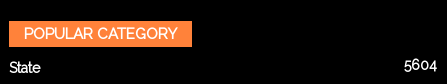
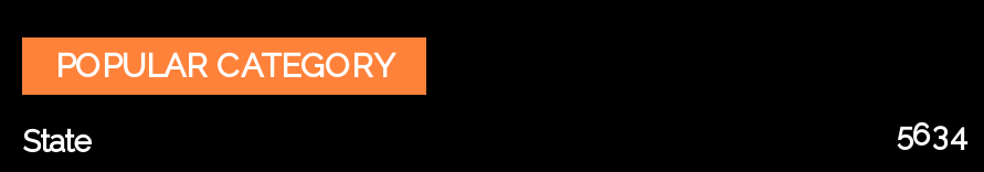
[404,57,437,73] 5604 -> [897,116,967,151] 5634

